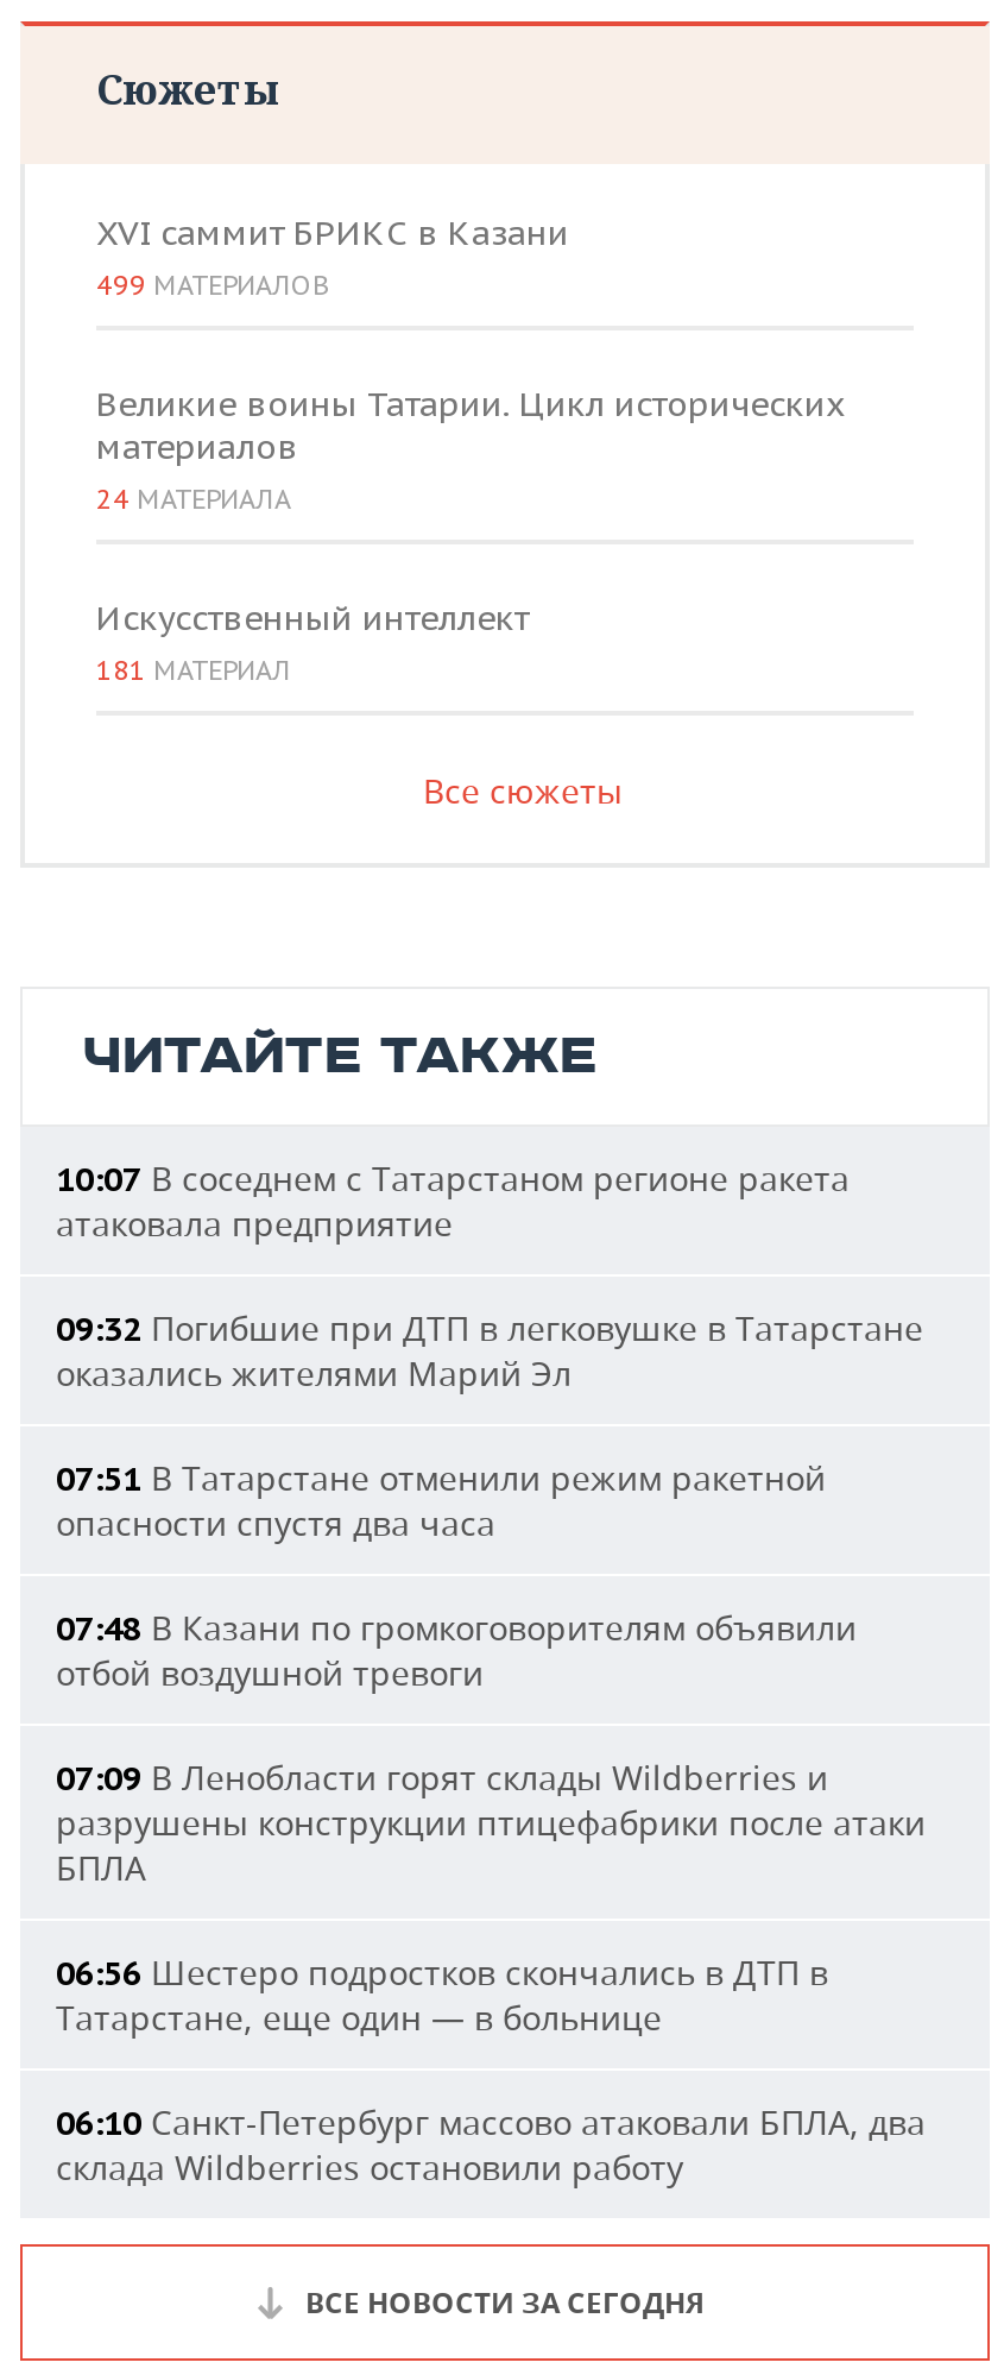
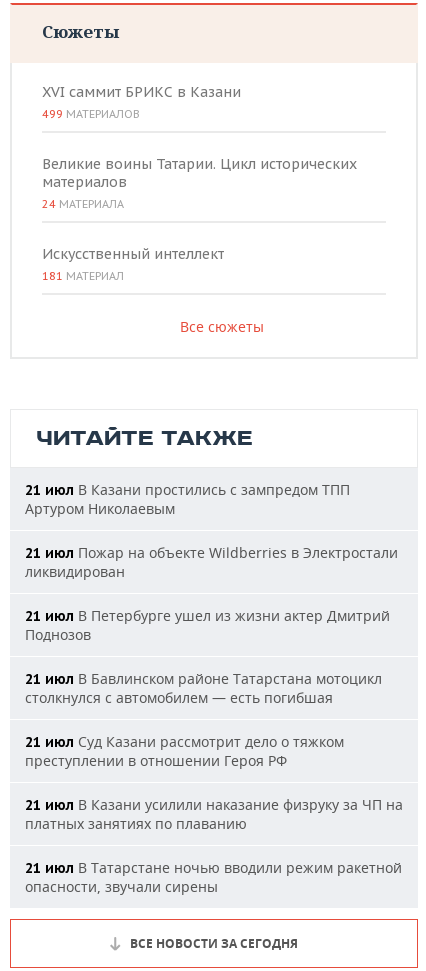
[56,1155,850,1246] 10:07 В соседнем с Татарстаном регионе ракета | атаковала предприятие -> [25,480,350,518] 21 июл В Казани простились с зампредом ТПП | Артуром Николаевым
[56,1305,923,1396] 09:32 Погибшие при ДТП в легковушке в Татарстане | оказались жителями Марий Эл -> [25,543,398,581] 21 июл Пожар на объекте Wildberries в Электростали | ликвидирован
[56,1455,826,1545] 07:51 В Татарстане отменили режим ракетной | опасности спустя два часа -> [25,606,390,644] 21 июл В Петербурге ушел из жизни актер Дмитрий | Поднозов
[56,1605,857,1695] 07:48 В Казани по громкоговорителям объявили | отбой воздушной тревоги -> [25,669,382,707] 21 июл В Бавлинском районе Татарстана мотоцикл | столкнулся с автомобилем — есть погибшая
[56,1755,926,1890] 07:09 В Ленобласти горят склады Wildberries и | разрушены конструкции птицефабрики после атаки | БПЛА -> [25,732,344,770] 21 июл Суд Казани рассмотрит дело о тяжком | преступлении в отношении Героя РФ
[56,1949,828,2040] 06:56 Шестеро подростков скончались в ДТП в | Татарстане, еще один — в больнице -> [25,795,403,833] 21 июл В Казани усилили наказание физруку за ЧП на | платных занятиях по плаванию
[56,2099,926,2190] 06:10 Санкт-Петербург массово атаковали БПЛА, два | склада Wildberries остановили работу -> [25,858,402,896] 21 июл В Татарстане ночью вводили режим ракетной | опасности, звучали сирены

